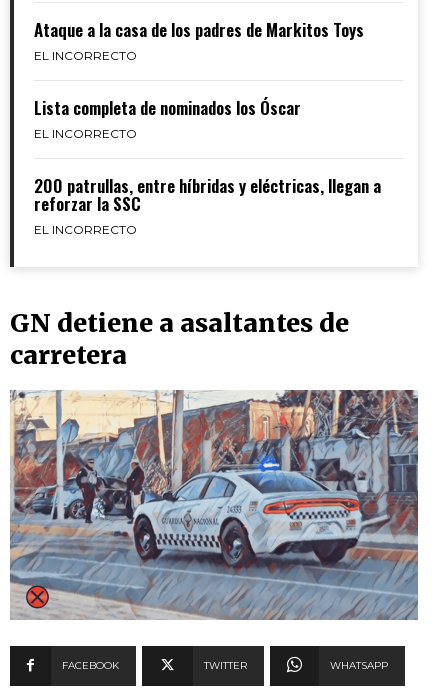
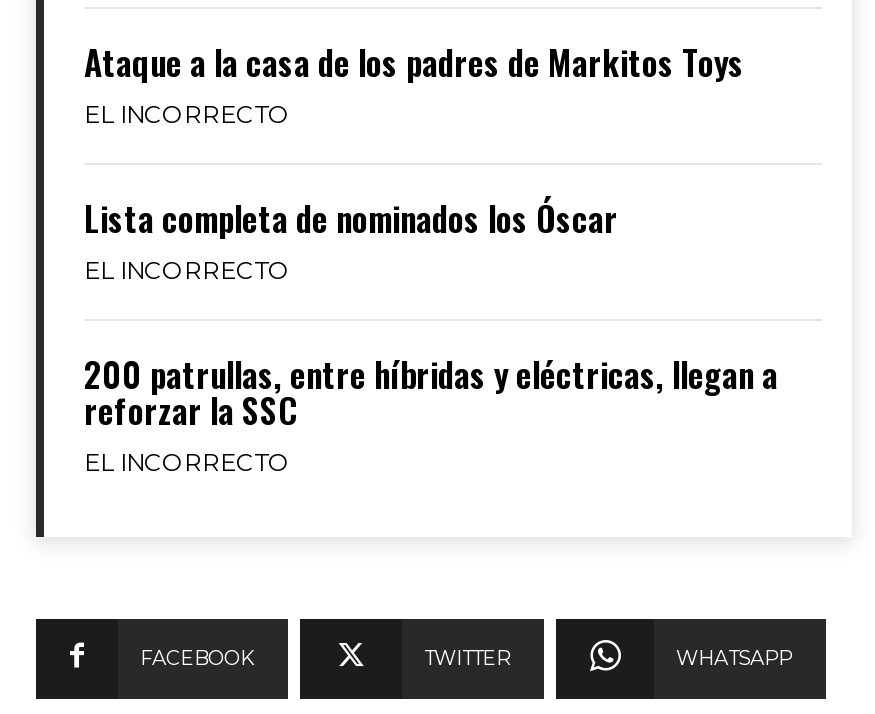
[10,307,349,371] GN detiene a asaltantes de | carretera -> none
[10,389,419,621] [image] -> none

